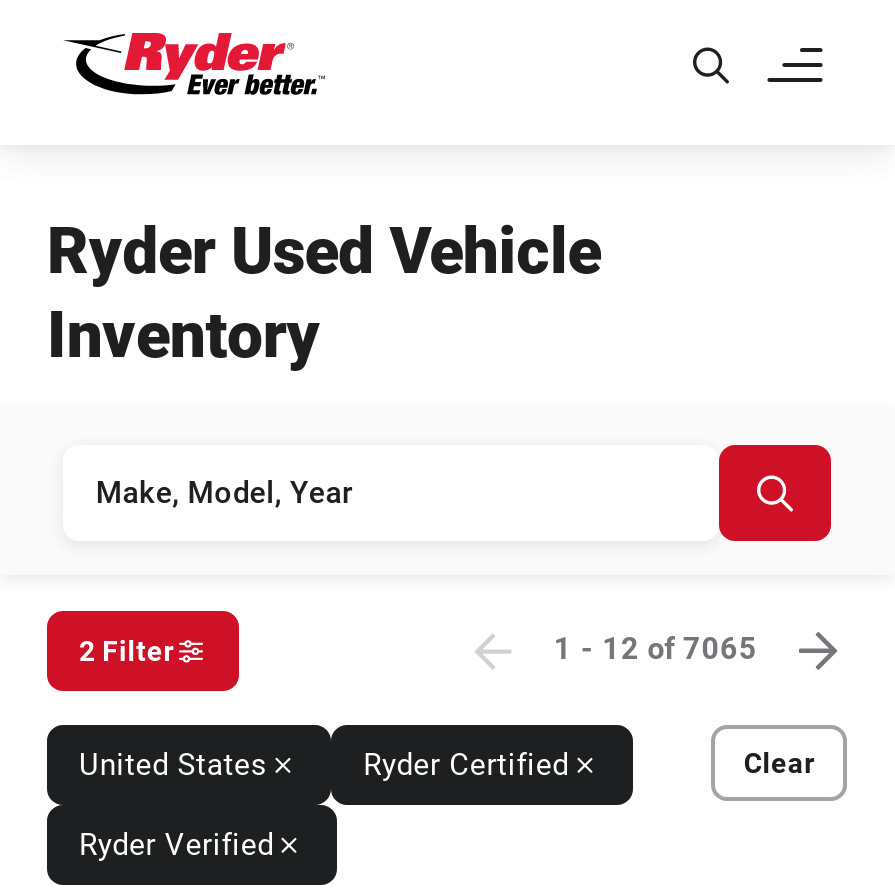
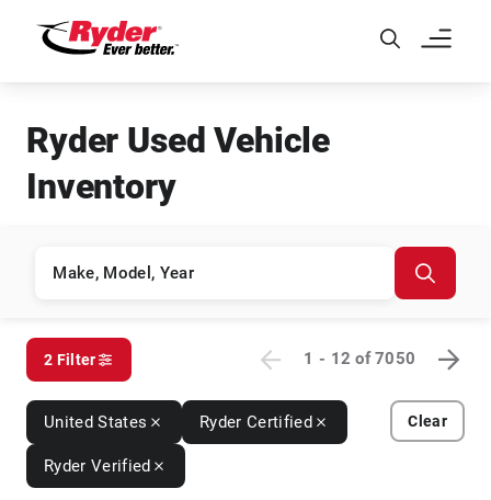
[554,632,757,668] 1 - 12 of 7065 -> [304,349,416,369] 1 - 12 of 7050

